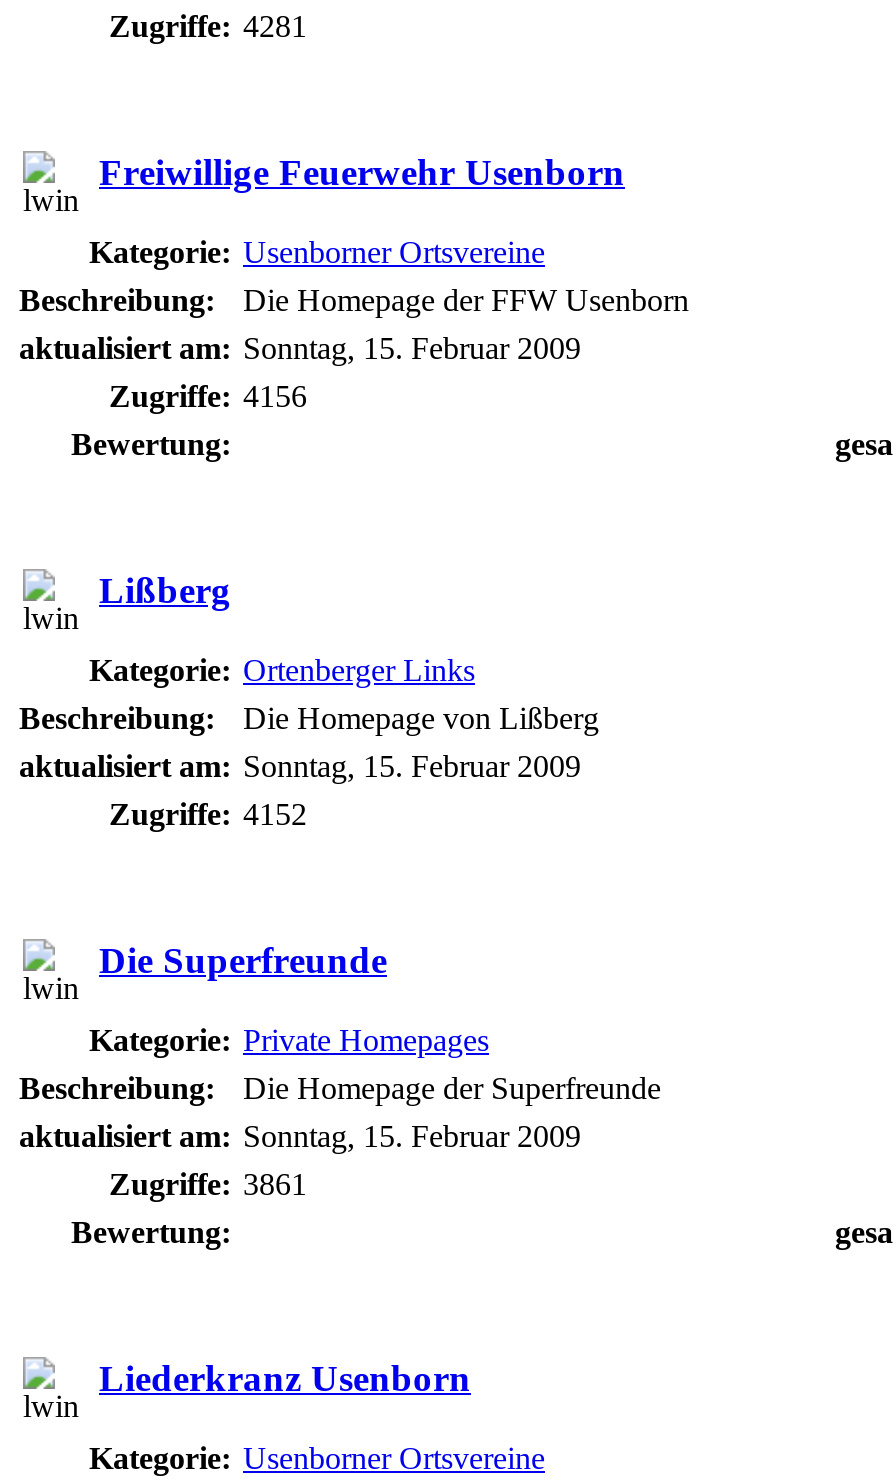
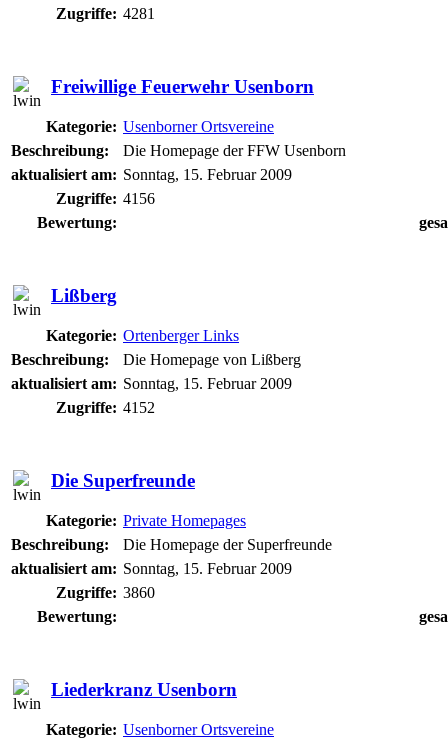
[109,1167,307,1201] Zugriffe: 3861 -> [56,584,155,601] Zugriffe: 3860

